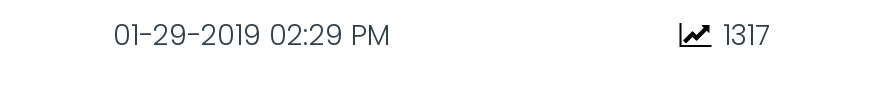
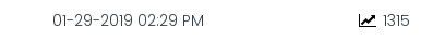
[715,16,769,56] 1317 -> [378,10,410,32] 1315

